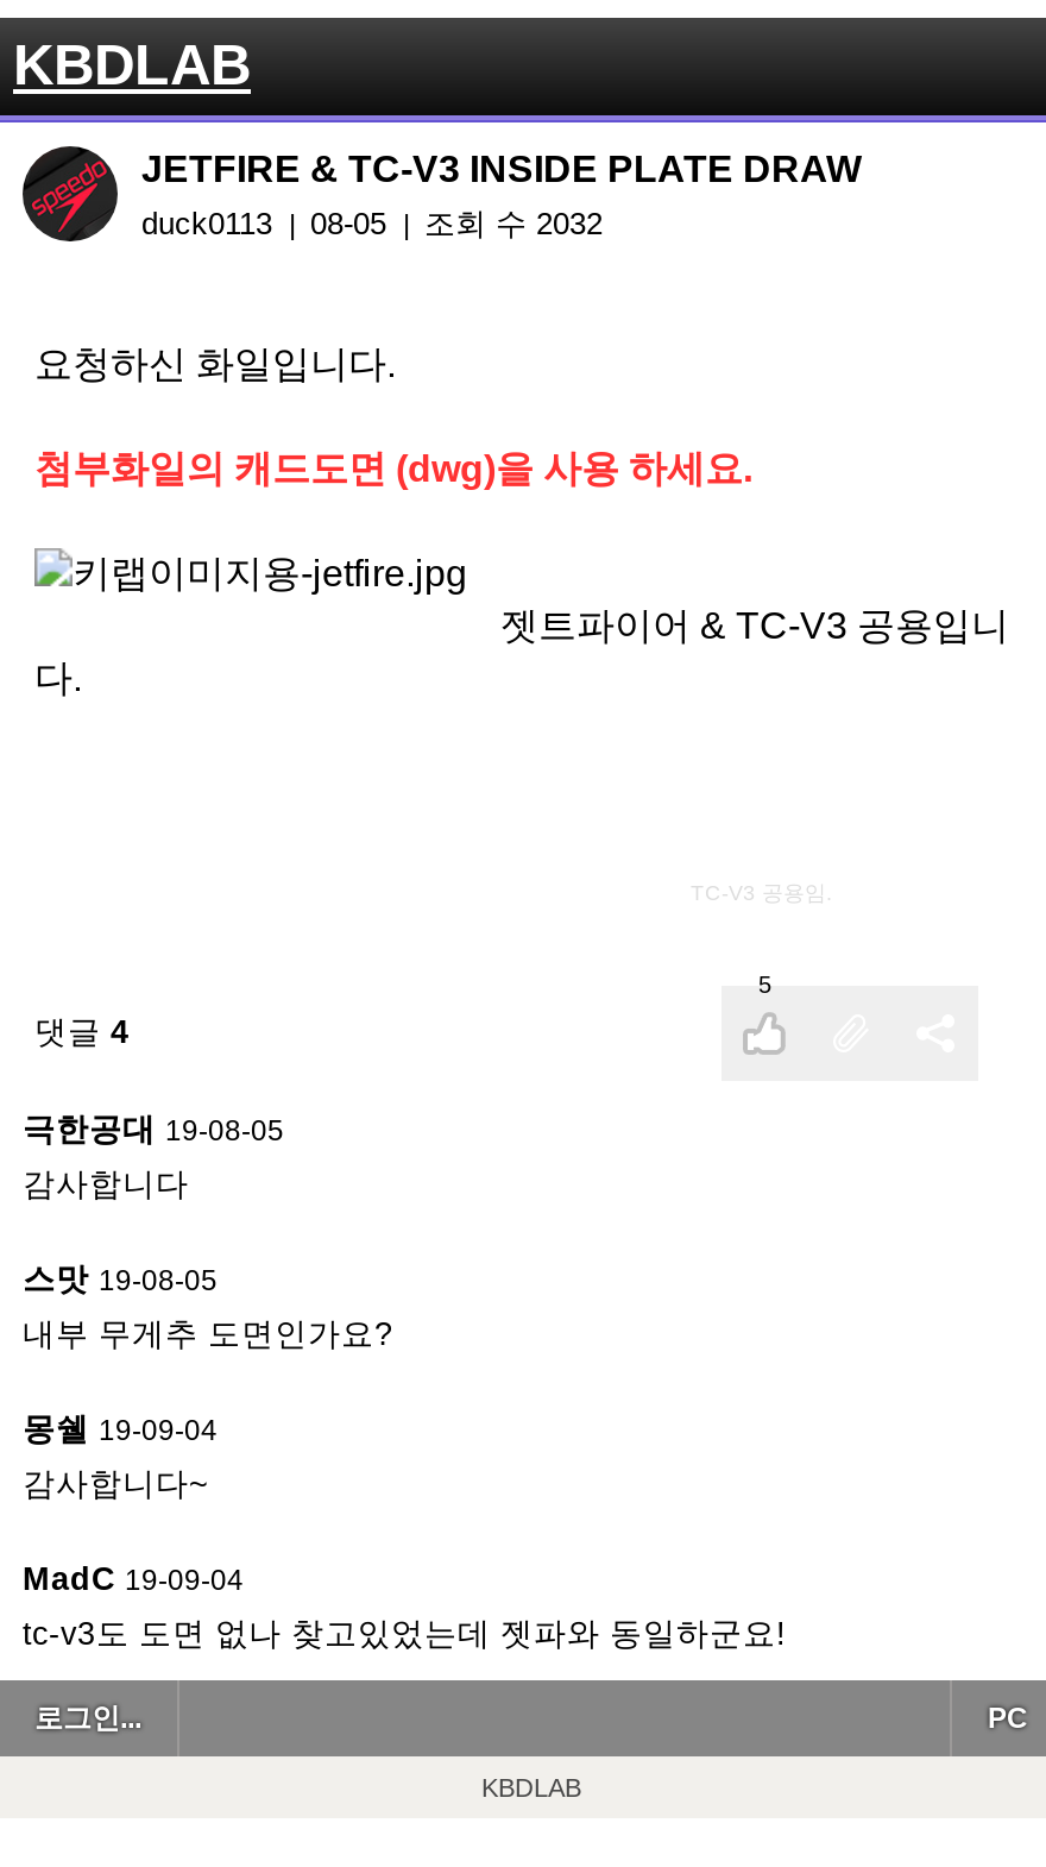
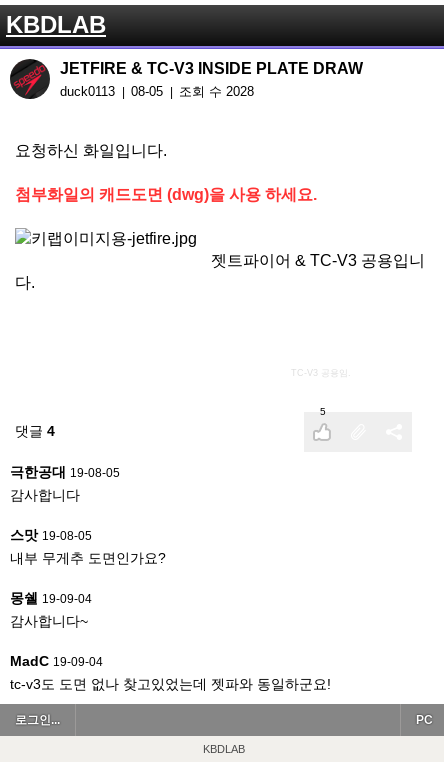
[141,206,603,241] duck0113 08-05 조회 수 2032 -> [60,84,254,99] duck0113 08-05 조회 수 2028

